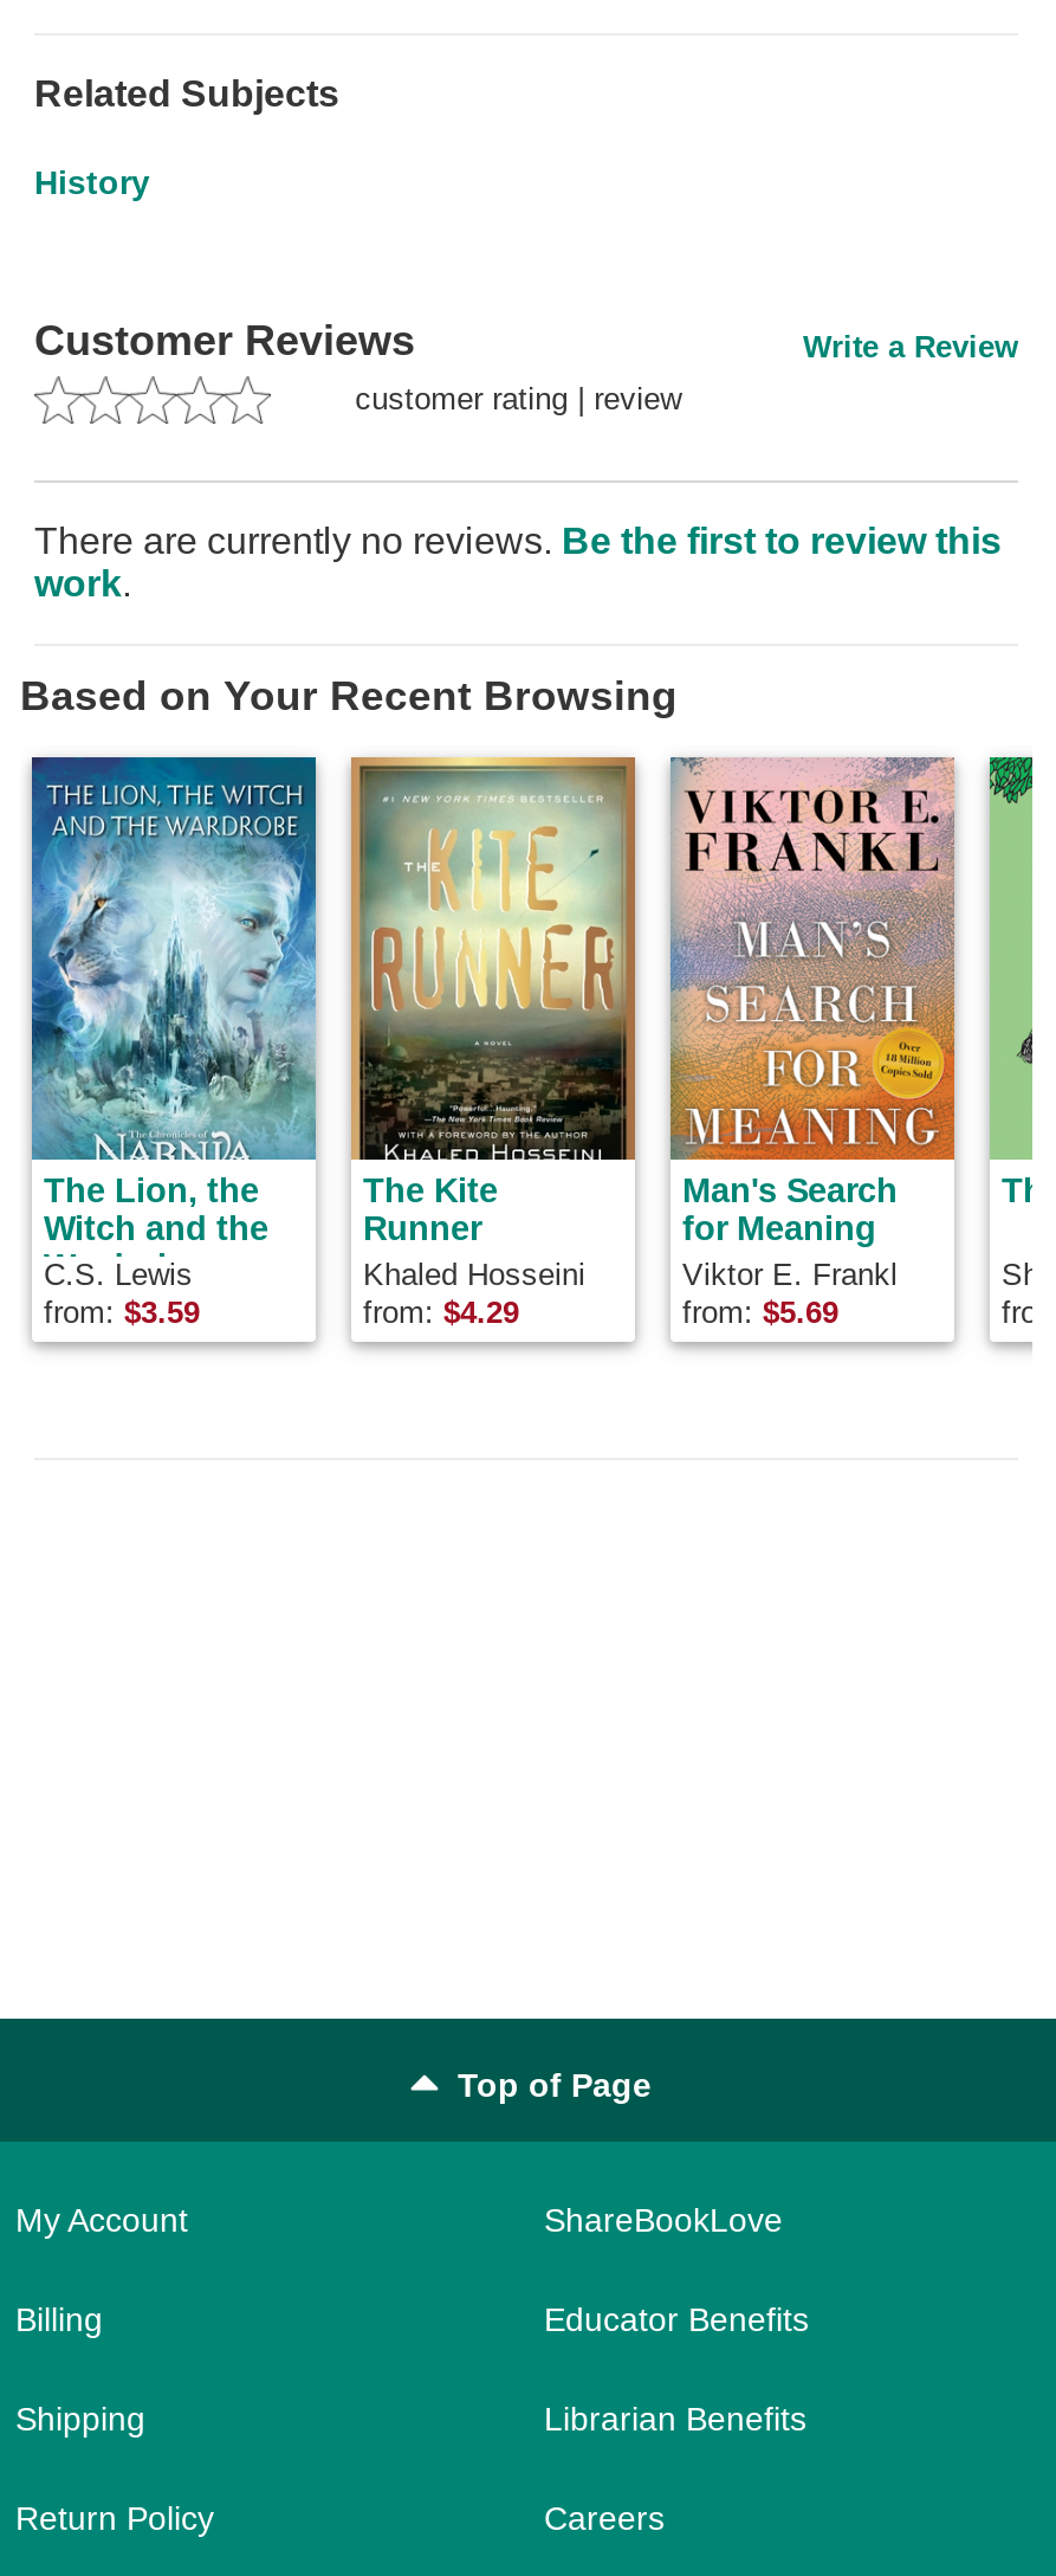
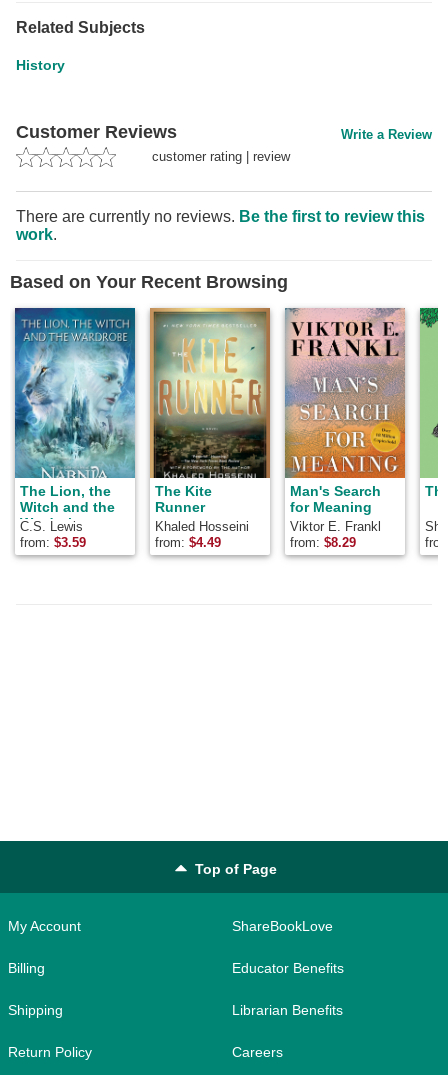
[363,1294,519,1330] from: $4.29 -> [155,535,221,550] from: $4.49
[682,1294,838,1330] from: $5.69 -> [290,535,356,550] from: $8.29

